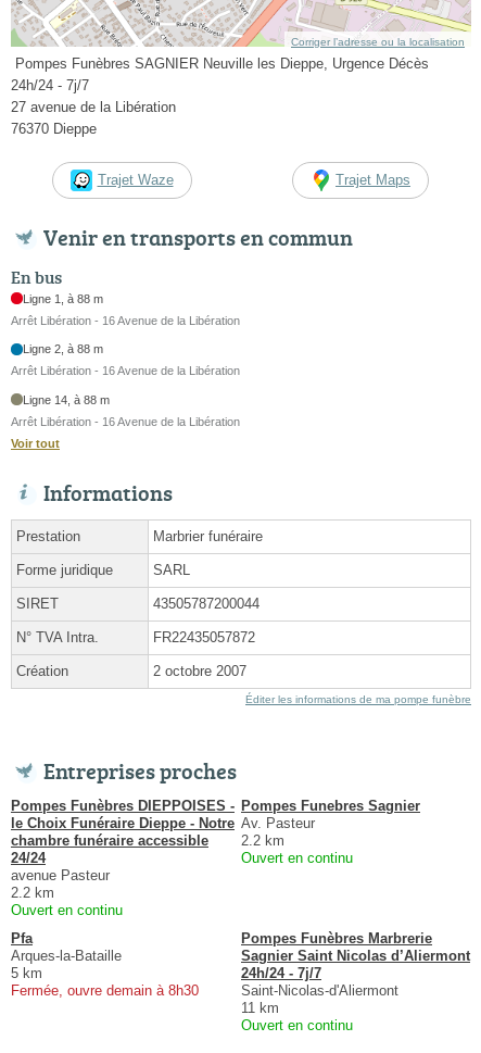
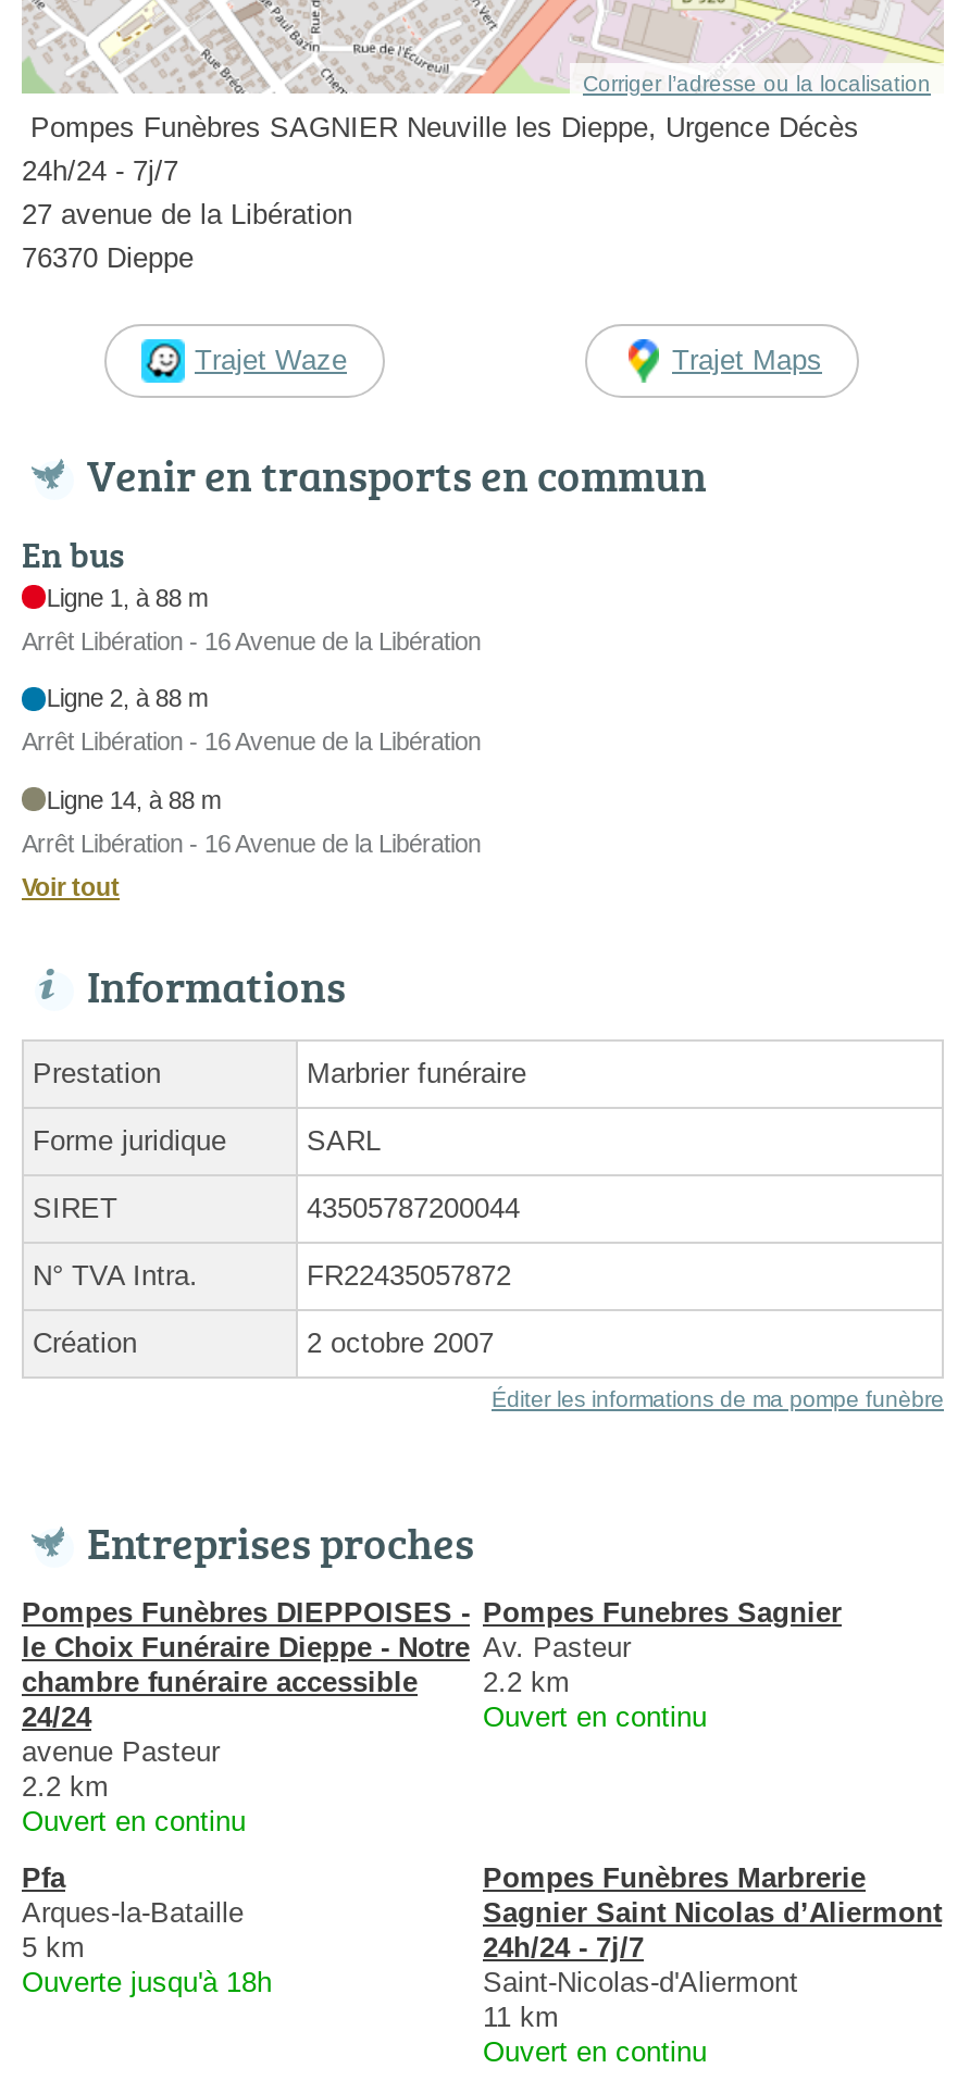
[11,982,199,998] Fermée, ouvre demain à 8h30 -> [22,1965,272,1998] Ouverte jusqu'à 18h

